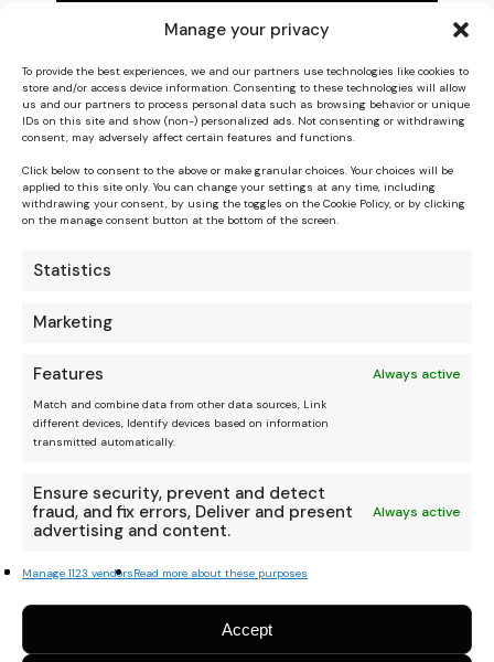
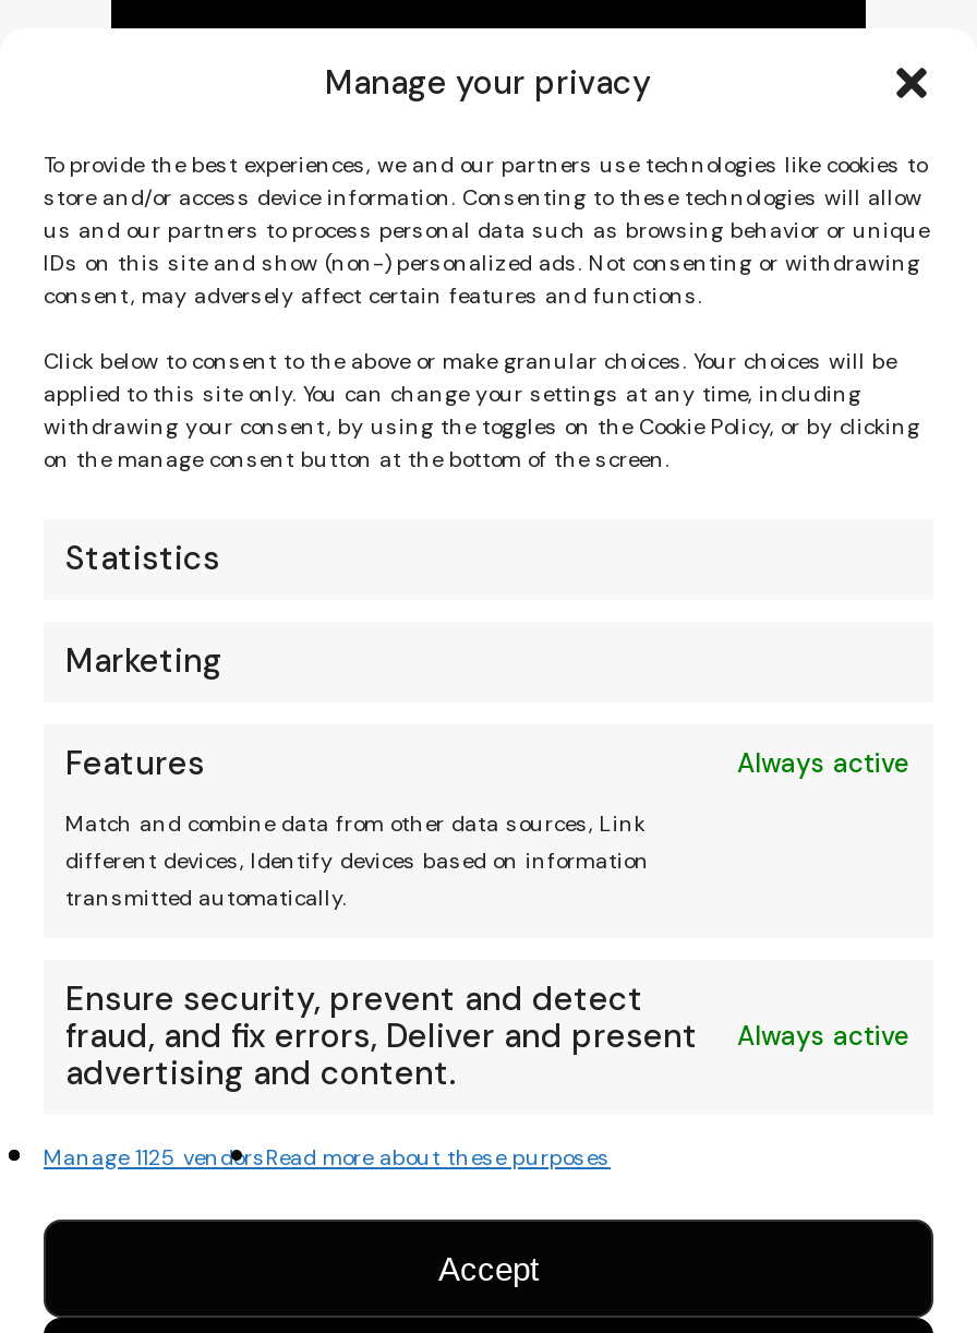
[22,566,308,580] Manage 1123 vendorsRead more about these purposes -> [44,1143,611,1172] Manage 1125 vendorsRead more about these purposes

